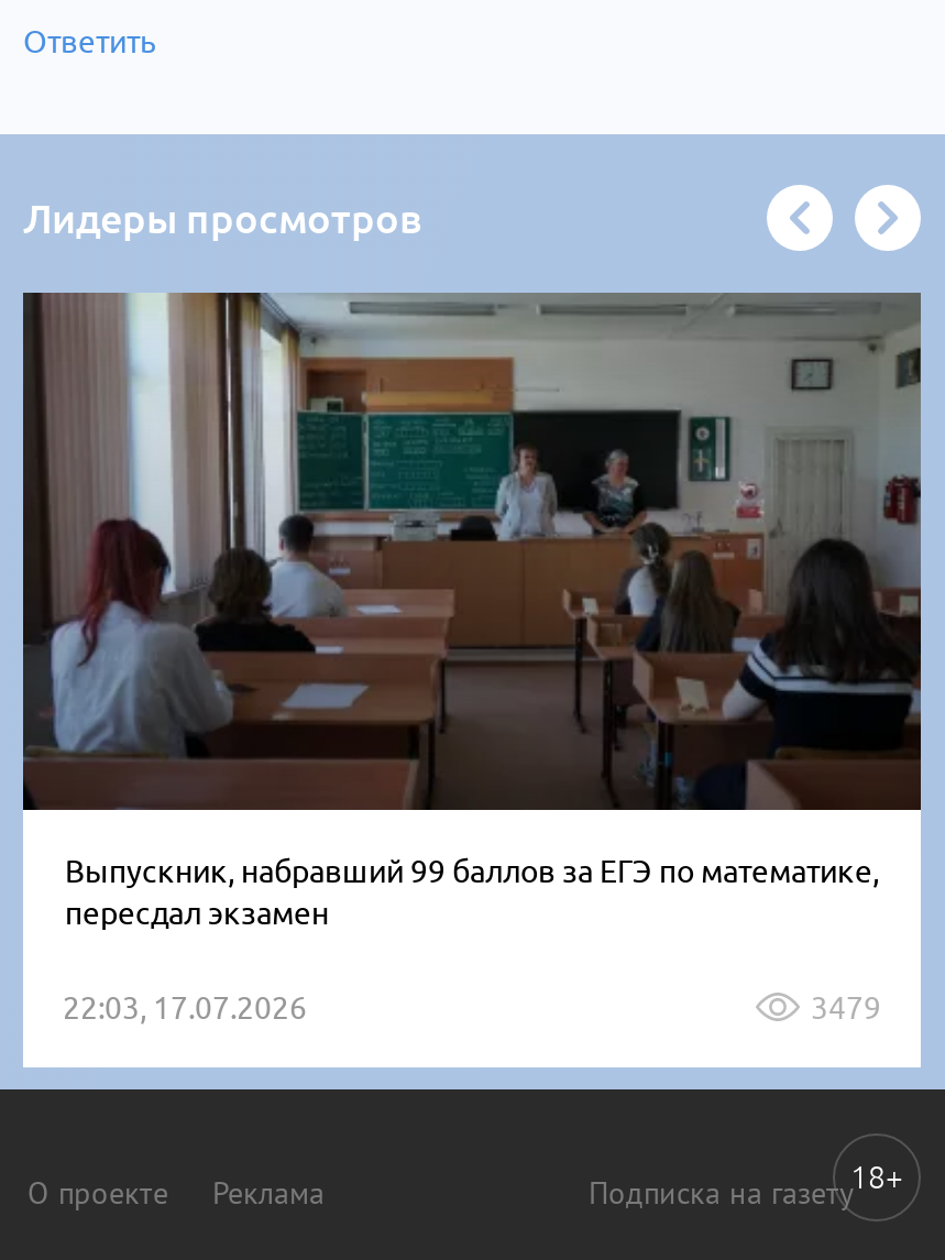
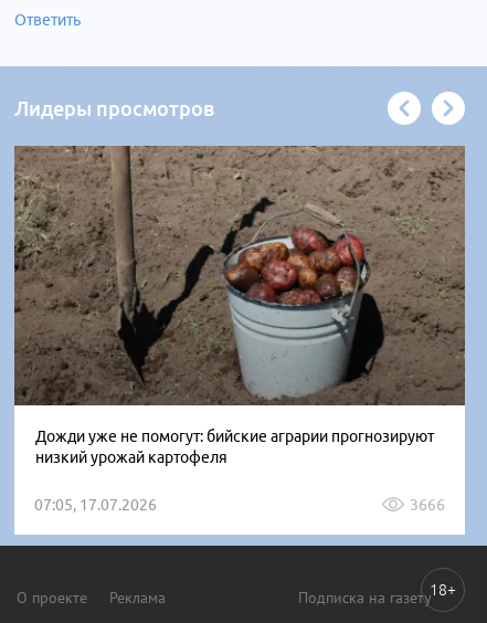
[23,293,921,930] [image] | Выпускник, набравший 99 баллов за ЕГЭ по математике, | пересдал экзамен -> [14,145,466,466] [image] | Дожди уже не помогут: бийские аграрии прогнозируют | низкий урожай картофеля
[63,990,881,1025] 22:03, 17.07.2026 | 3479 -> [34,496,445,513] 07:05, 17.07.2026 | 3666

